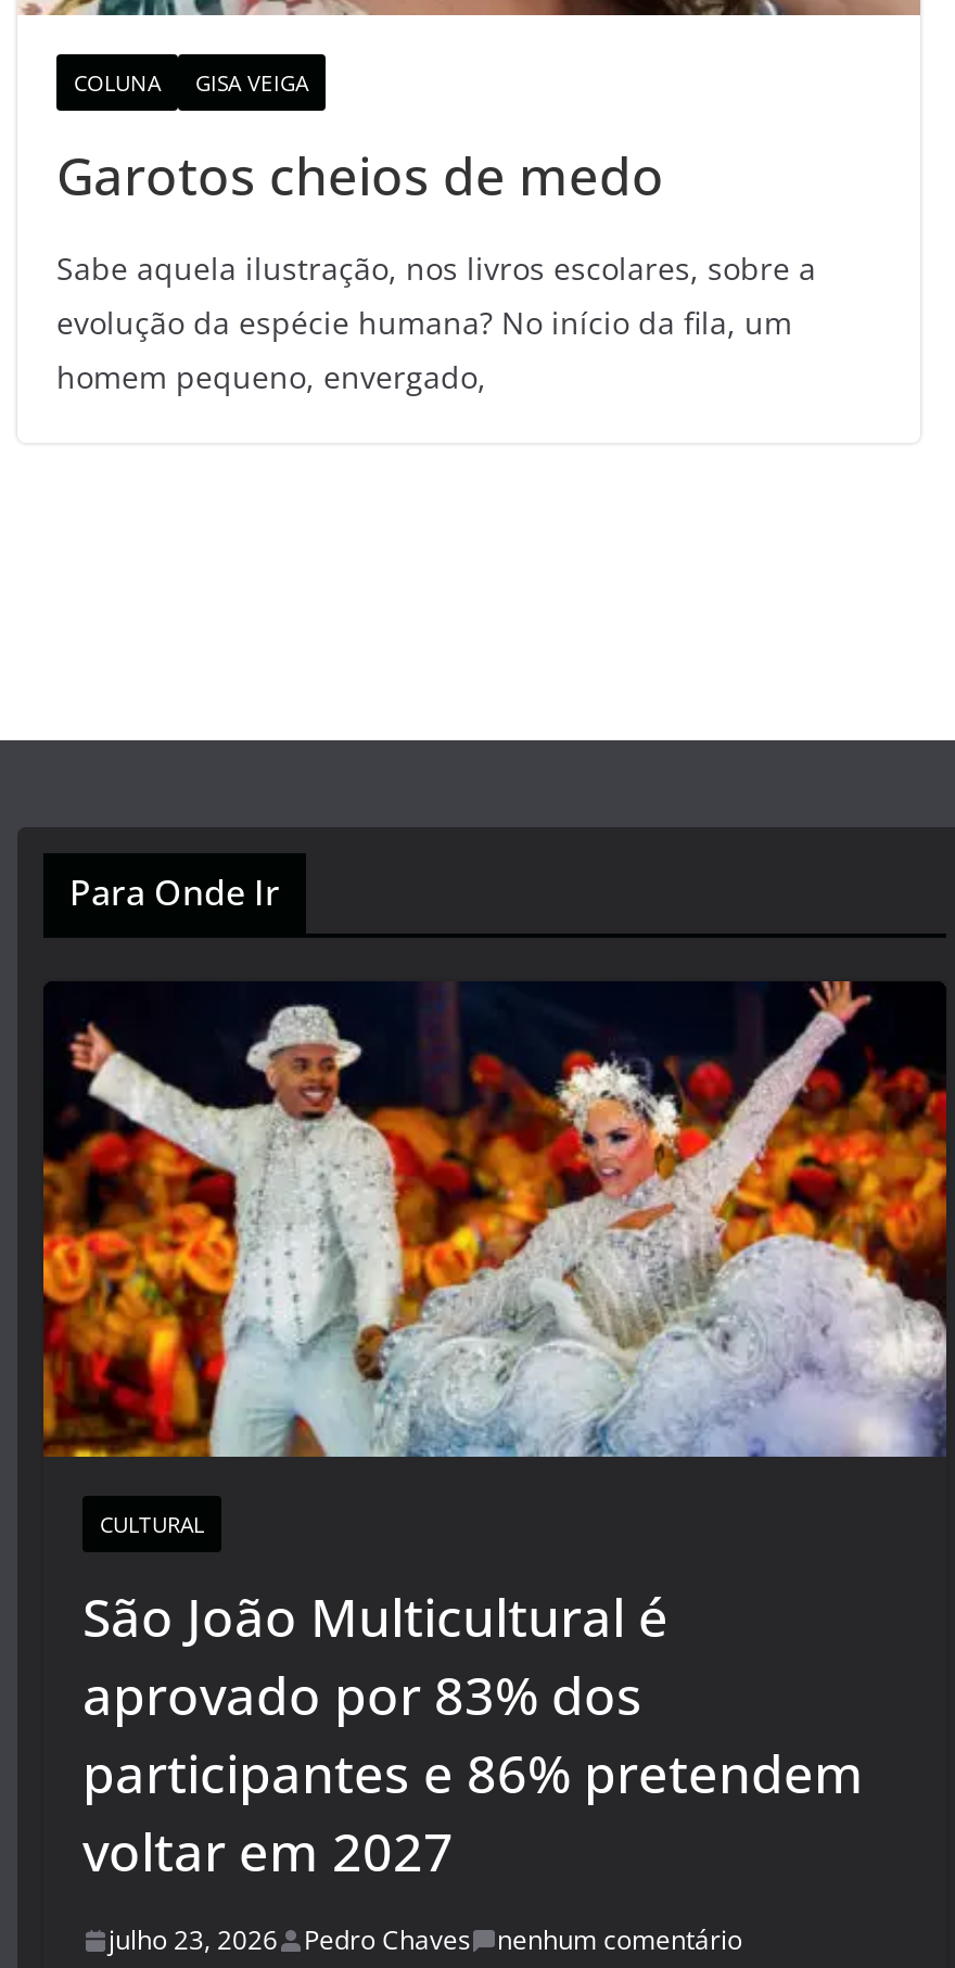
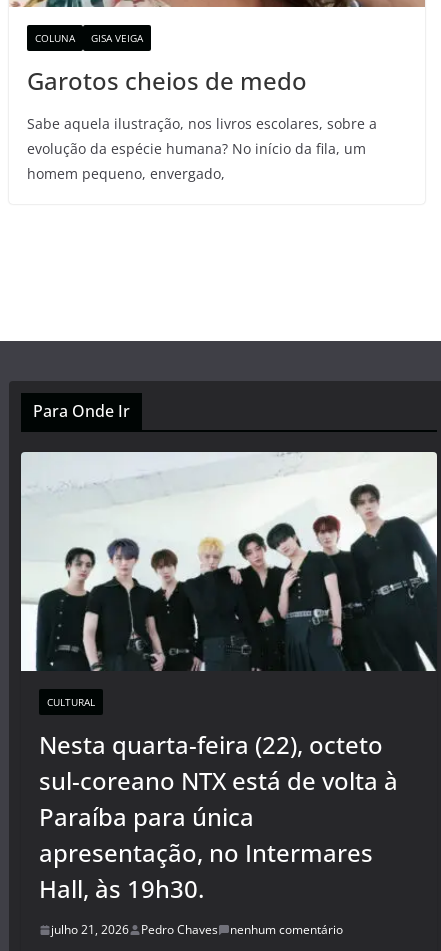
[41,981,948,1459] [image] -> [20,451,438,672] [image]
[82,1580,864,1887] São João Multicultural é | aprovado por 83% dos | participantes e 86% pretendem | voltar em 2027 -> [39,728,398,905] Nesta quarta-feira (22), octeto | sul-coreano NTX está de volta à | Paraíba para única | apresentação, no Intermares | Hall, às 19h30.
[109,1921,742,1958] julho 23, 2026 Pedro Chaves nenhum comentário -> [51,921,343,938] julho 21, 2026 Pedro Chaves nenhum comentário

